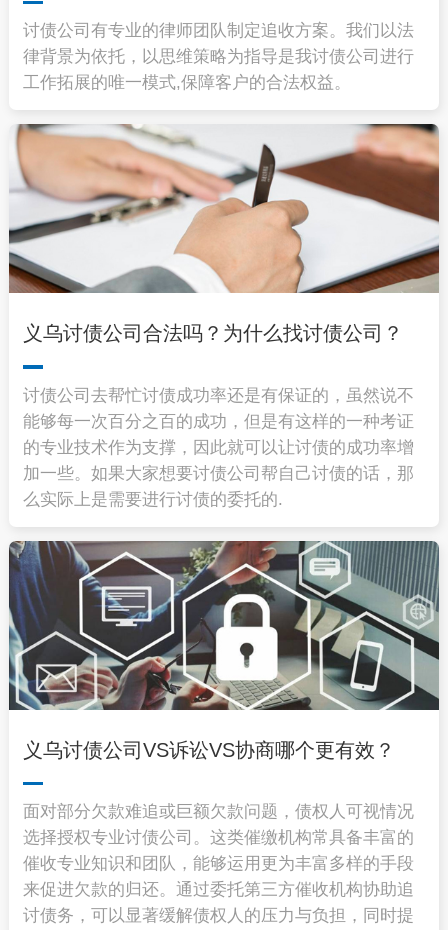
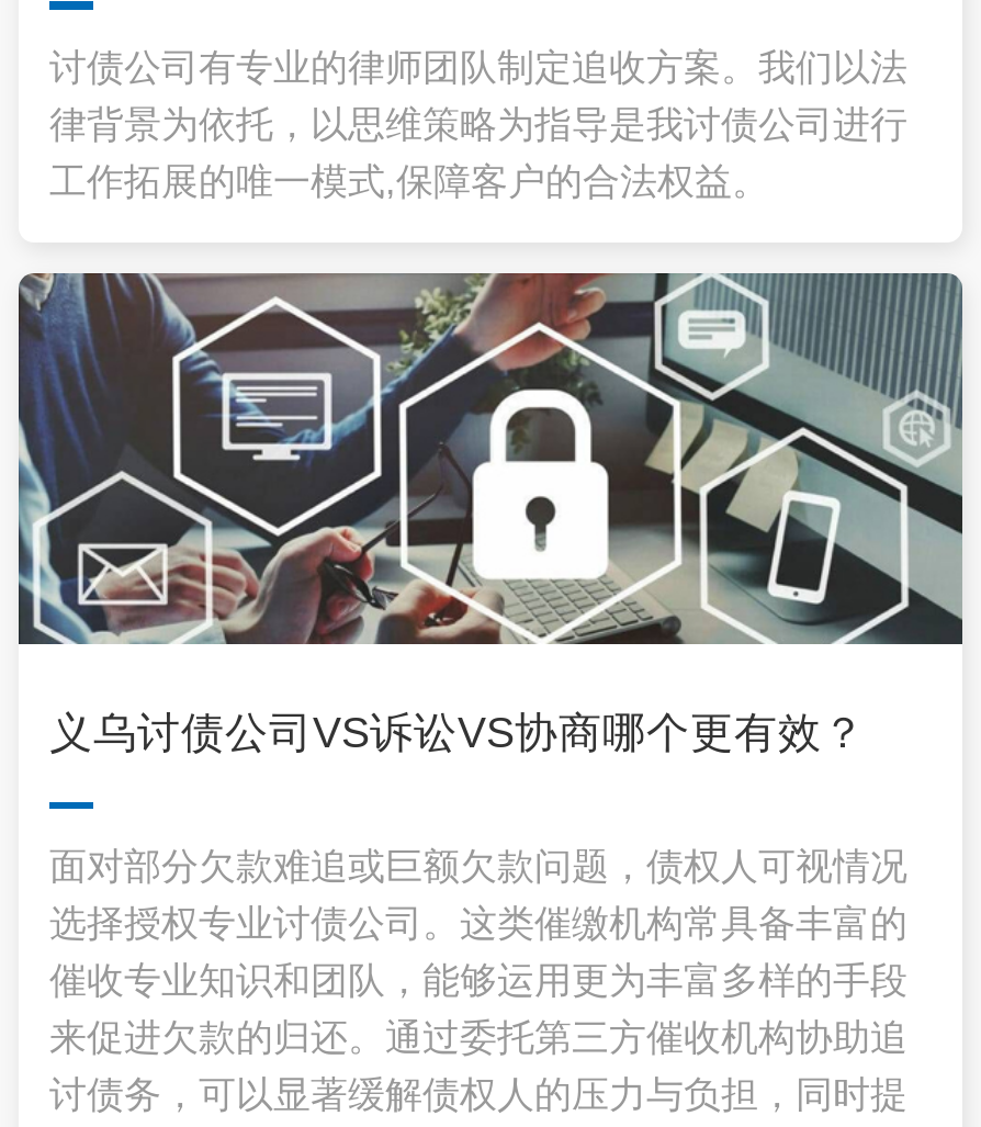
[8,123,439,509] [image] | 义乌讨债公司合法吗？为什么找讨债公司？ | 讨债公司去帮忙讨债成功率还是有保证的，虽然说不 | 能够每一次百分之百的成功，但是有这样的一种考证 | 的专业技术作为支撑，因此就可以让讨债的成功率增 | 加一些。如果大家想要讨债公司帮自己讨债的话，那 | 么实际上是需要进行讨债的委托的. -> none

